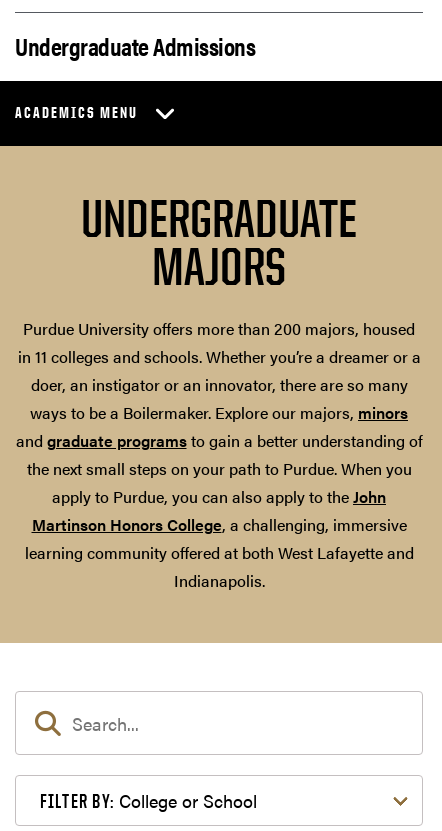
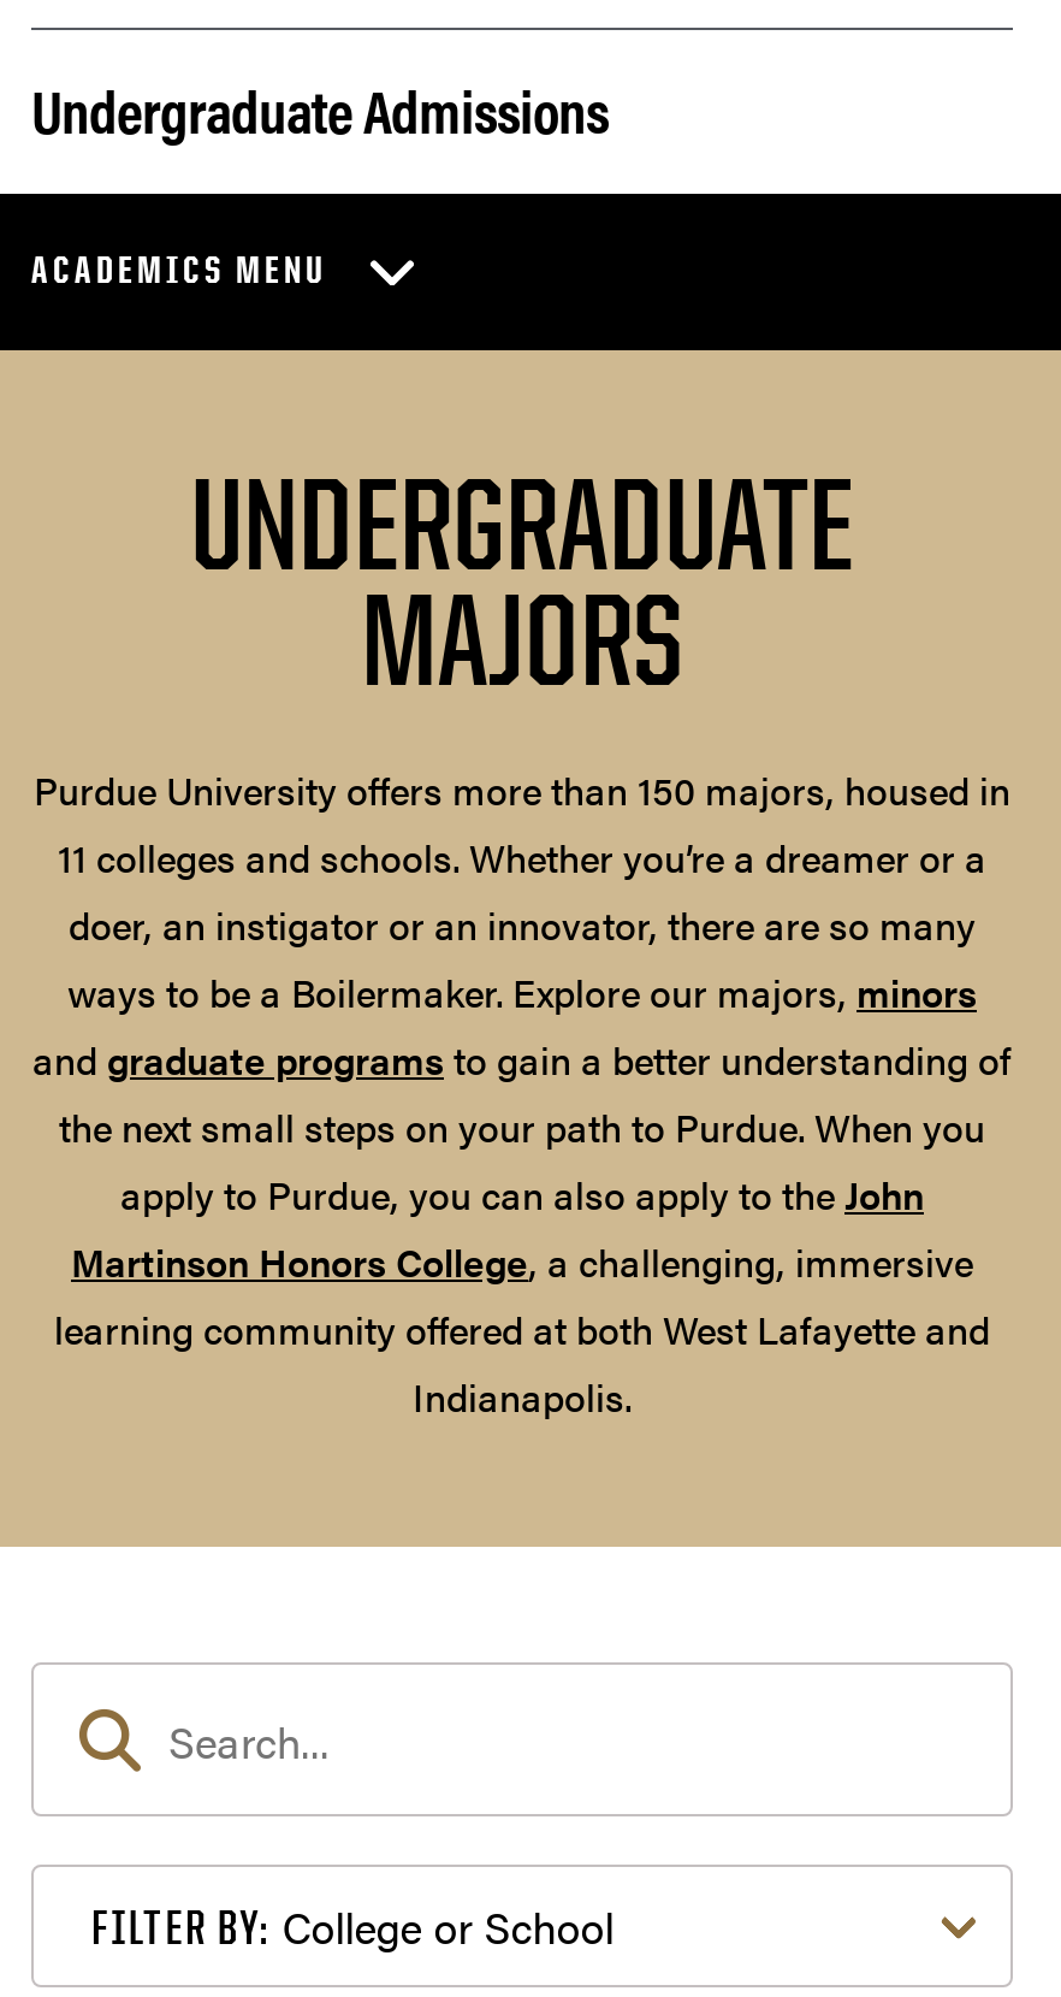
[17,317,420,368] Purdue University offers more than 200 majors, housed | in 11 colleges and schools. Whether you’re a dreamer or a -> [34,762,1010,885] Purdue University offers more than 150 majors, housed in | 11 colleges and schools. Whether you’re a dreamer or a

